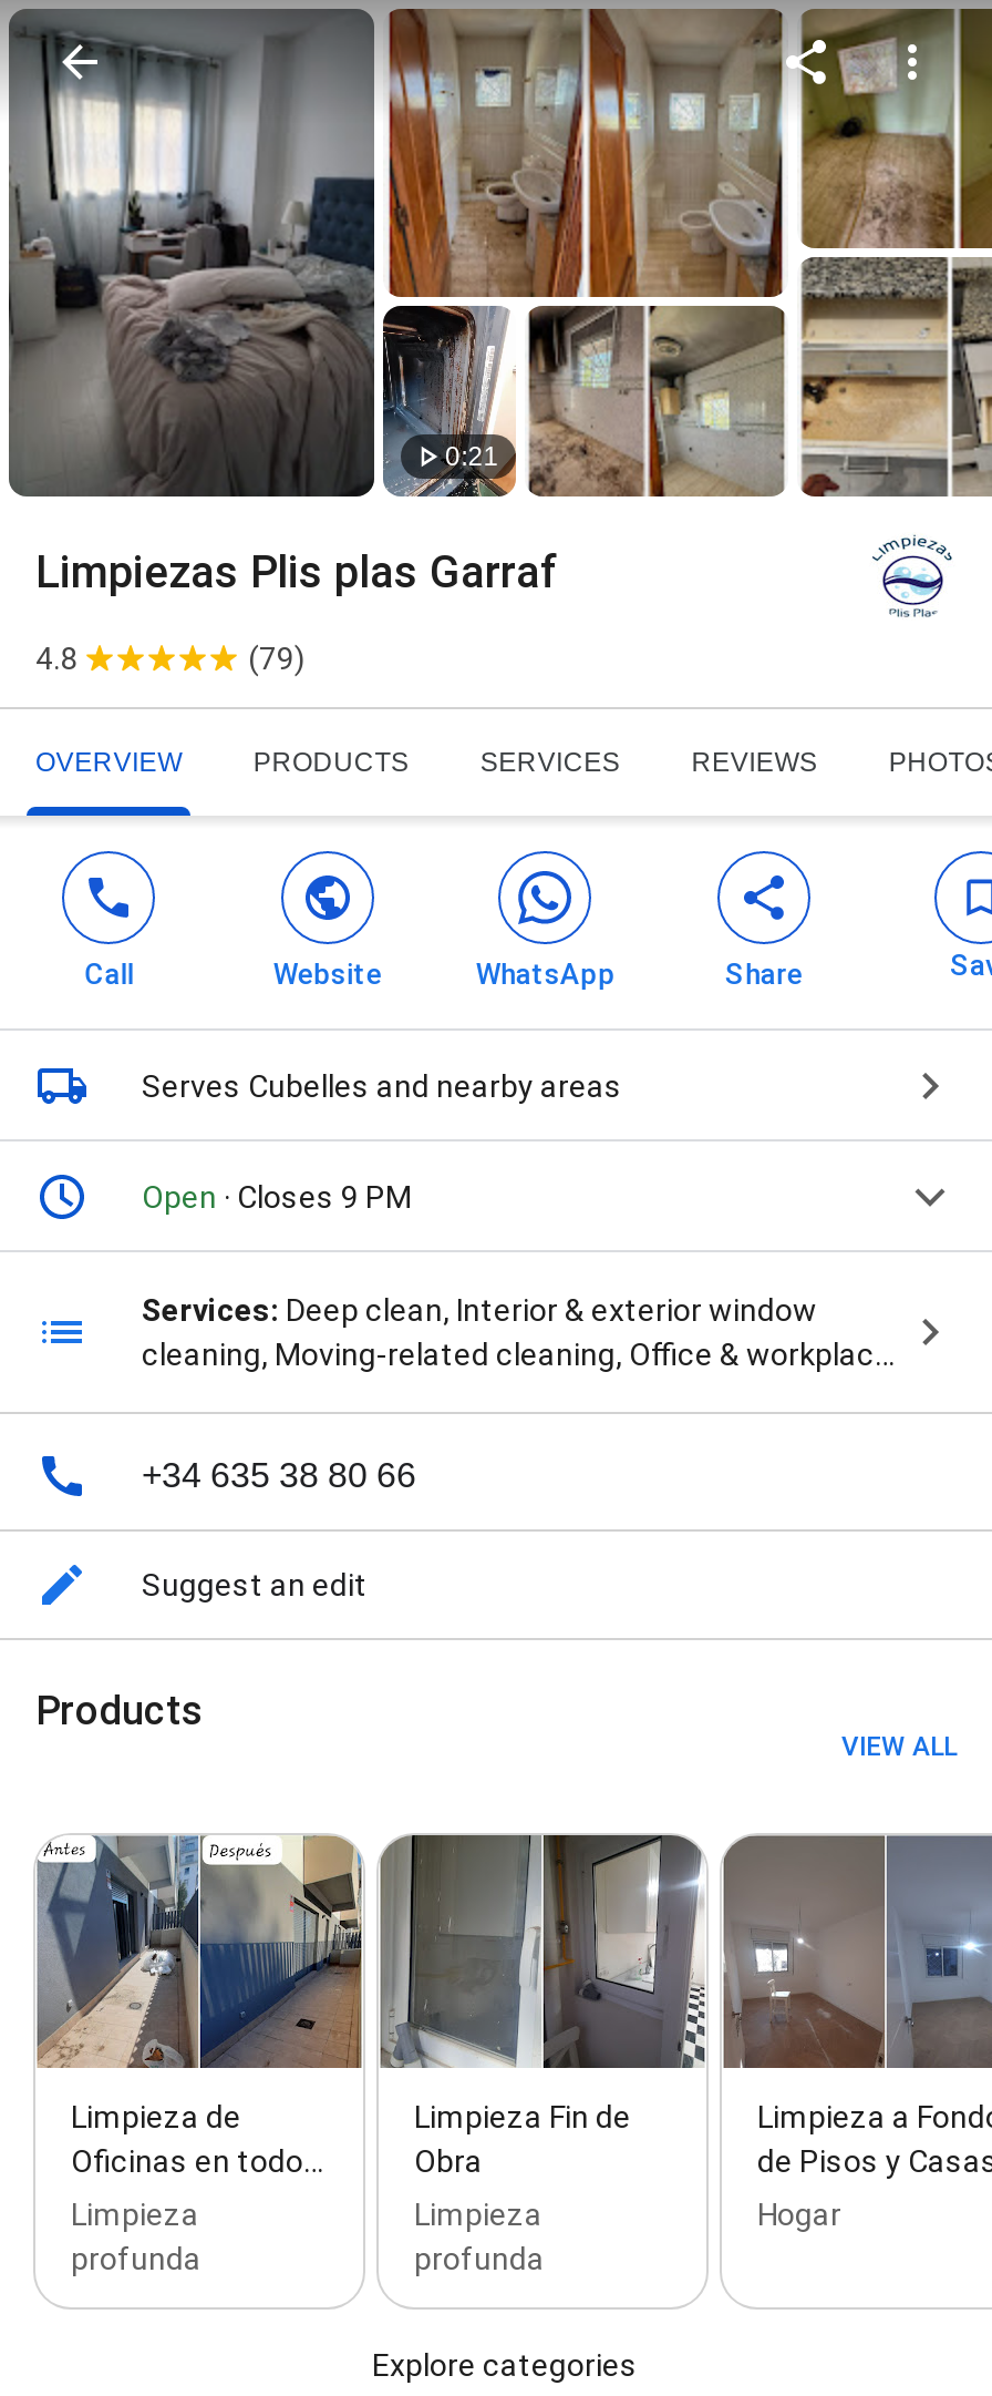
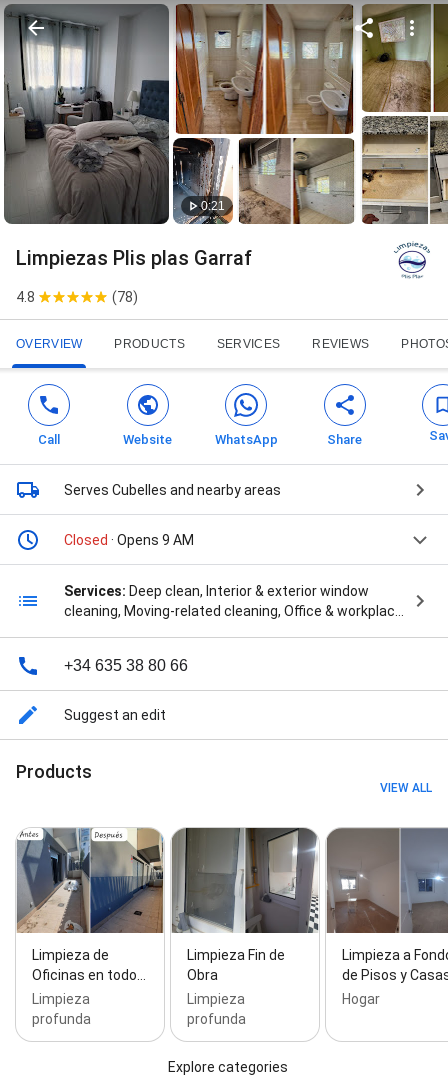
[248,641,306,676] (79) -> [112,289,138,305] (78)
[142,1180,412,1215] Open · Closes 9 PM -> [64,532,194,548] Closed · Opens 9 AM

